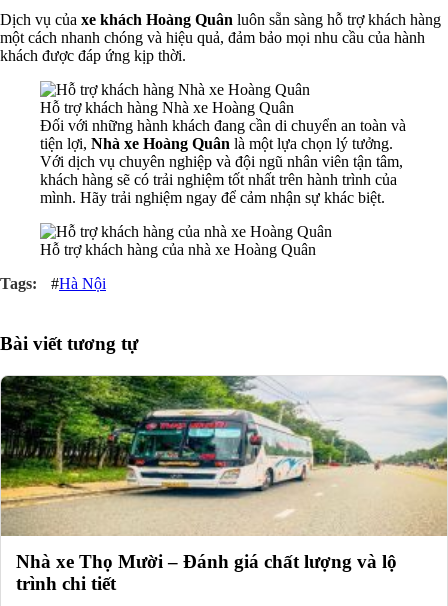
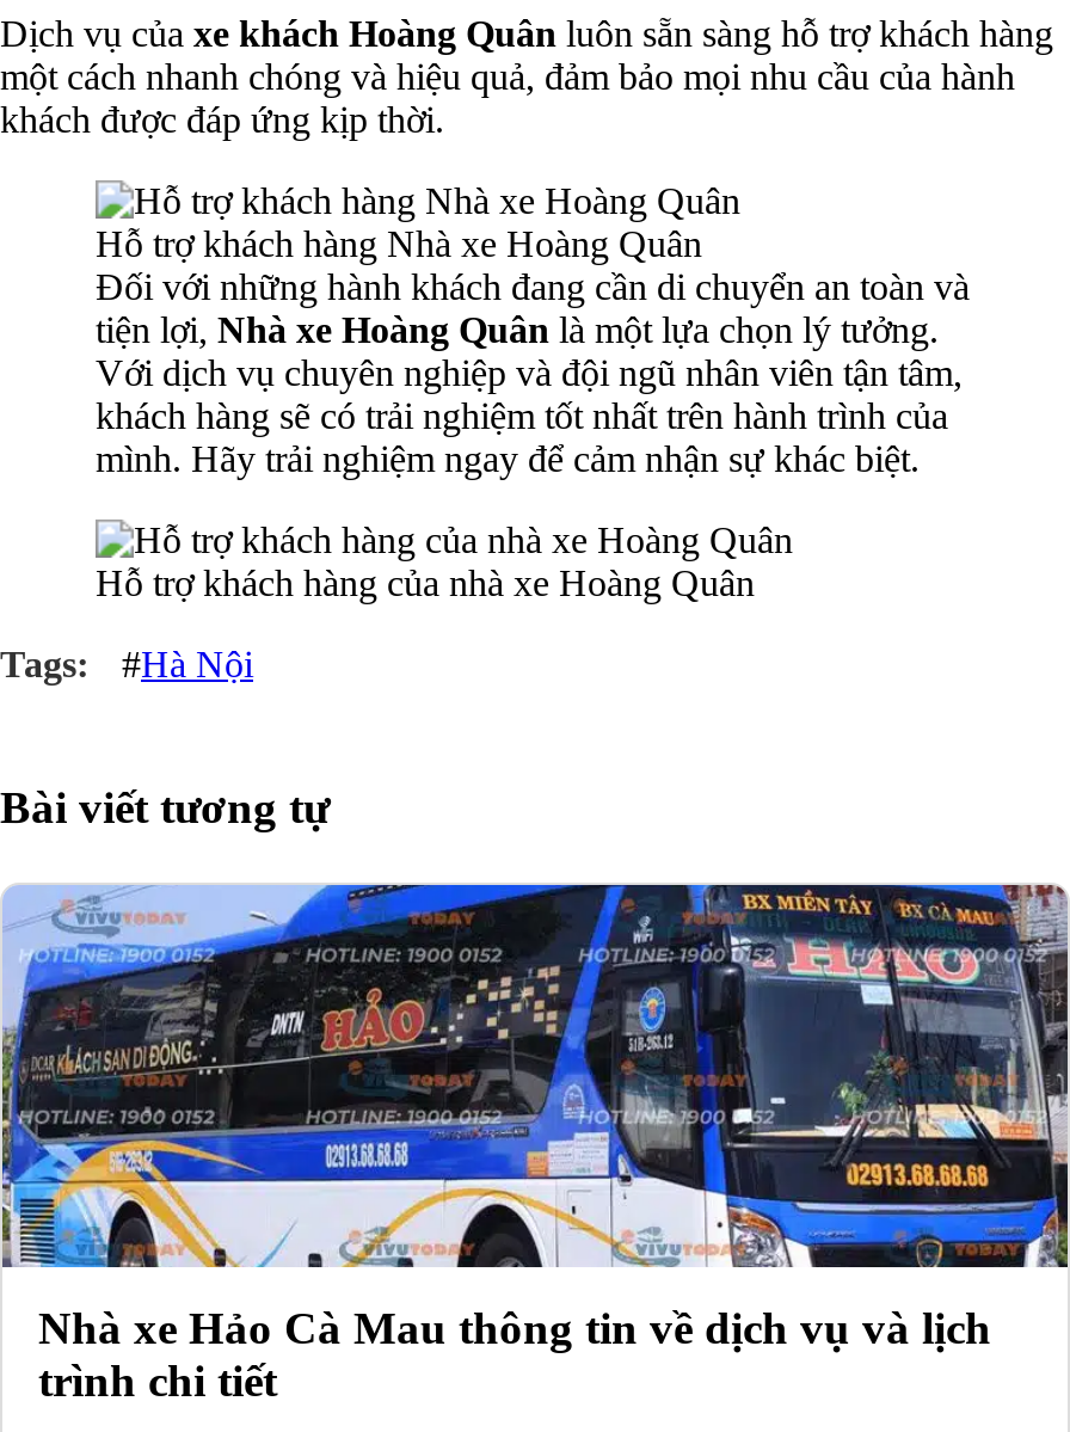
[3,375,445,572] [image] | Nhà xe Thọ Mười – Đánh giá chất lượng và lộ -> [7,883,1063,1353] [image] | Nhà xe Hảo Cà Mau thông tin về dịch vụ và lịch

